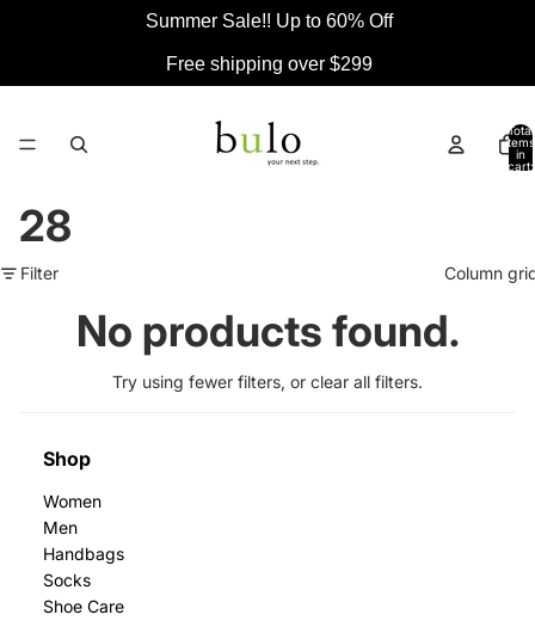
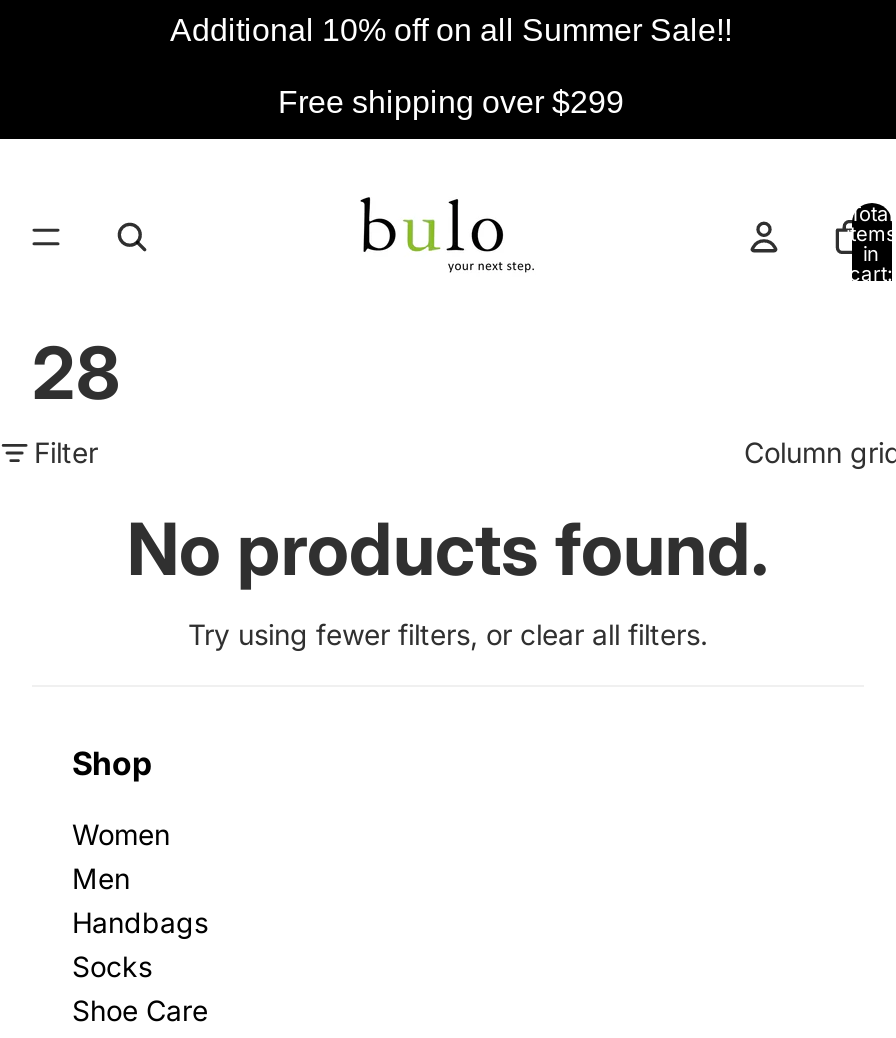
[146,11,393,31] Summer Sale!! Up to 60% Off -> [170,13,732,47] Additional 10% off on all Summer Sale!!

